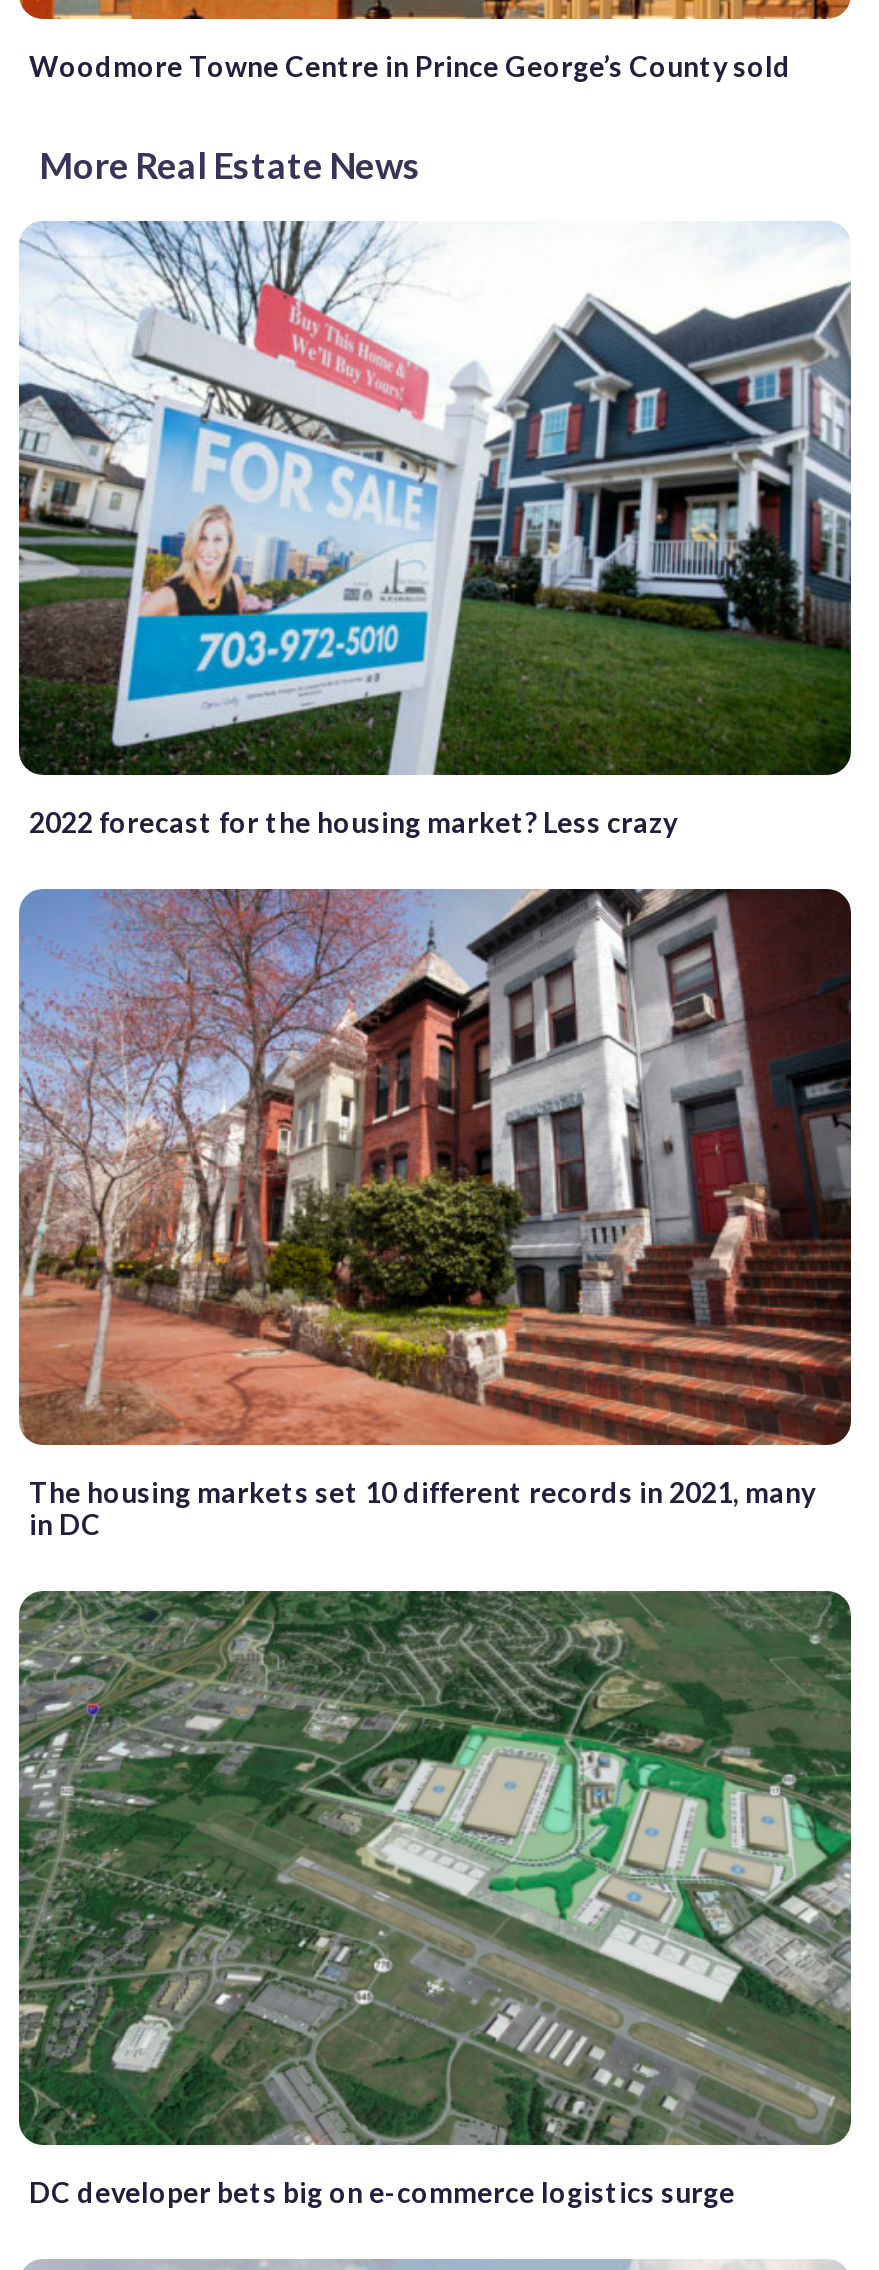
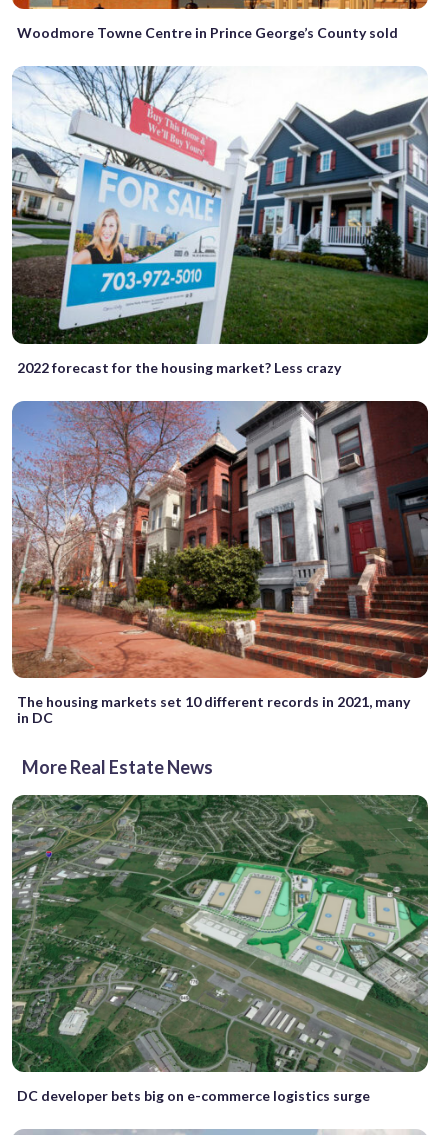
moved [39,143,421,187] -> [22,756,213,778]: More Real Estate News
moved [15,216,855,1540] -> [10,64,430,726]: [image] | 2022 forecast for the housing market? Less crazy | The housing markets set 10 different records in 2021, many | in DC

